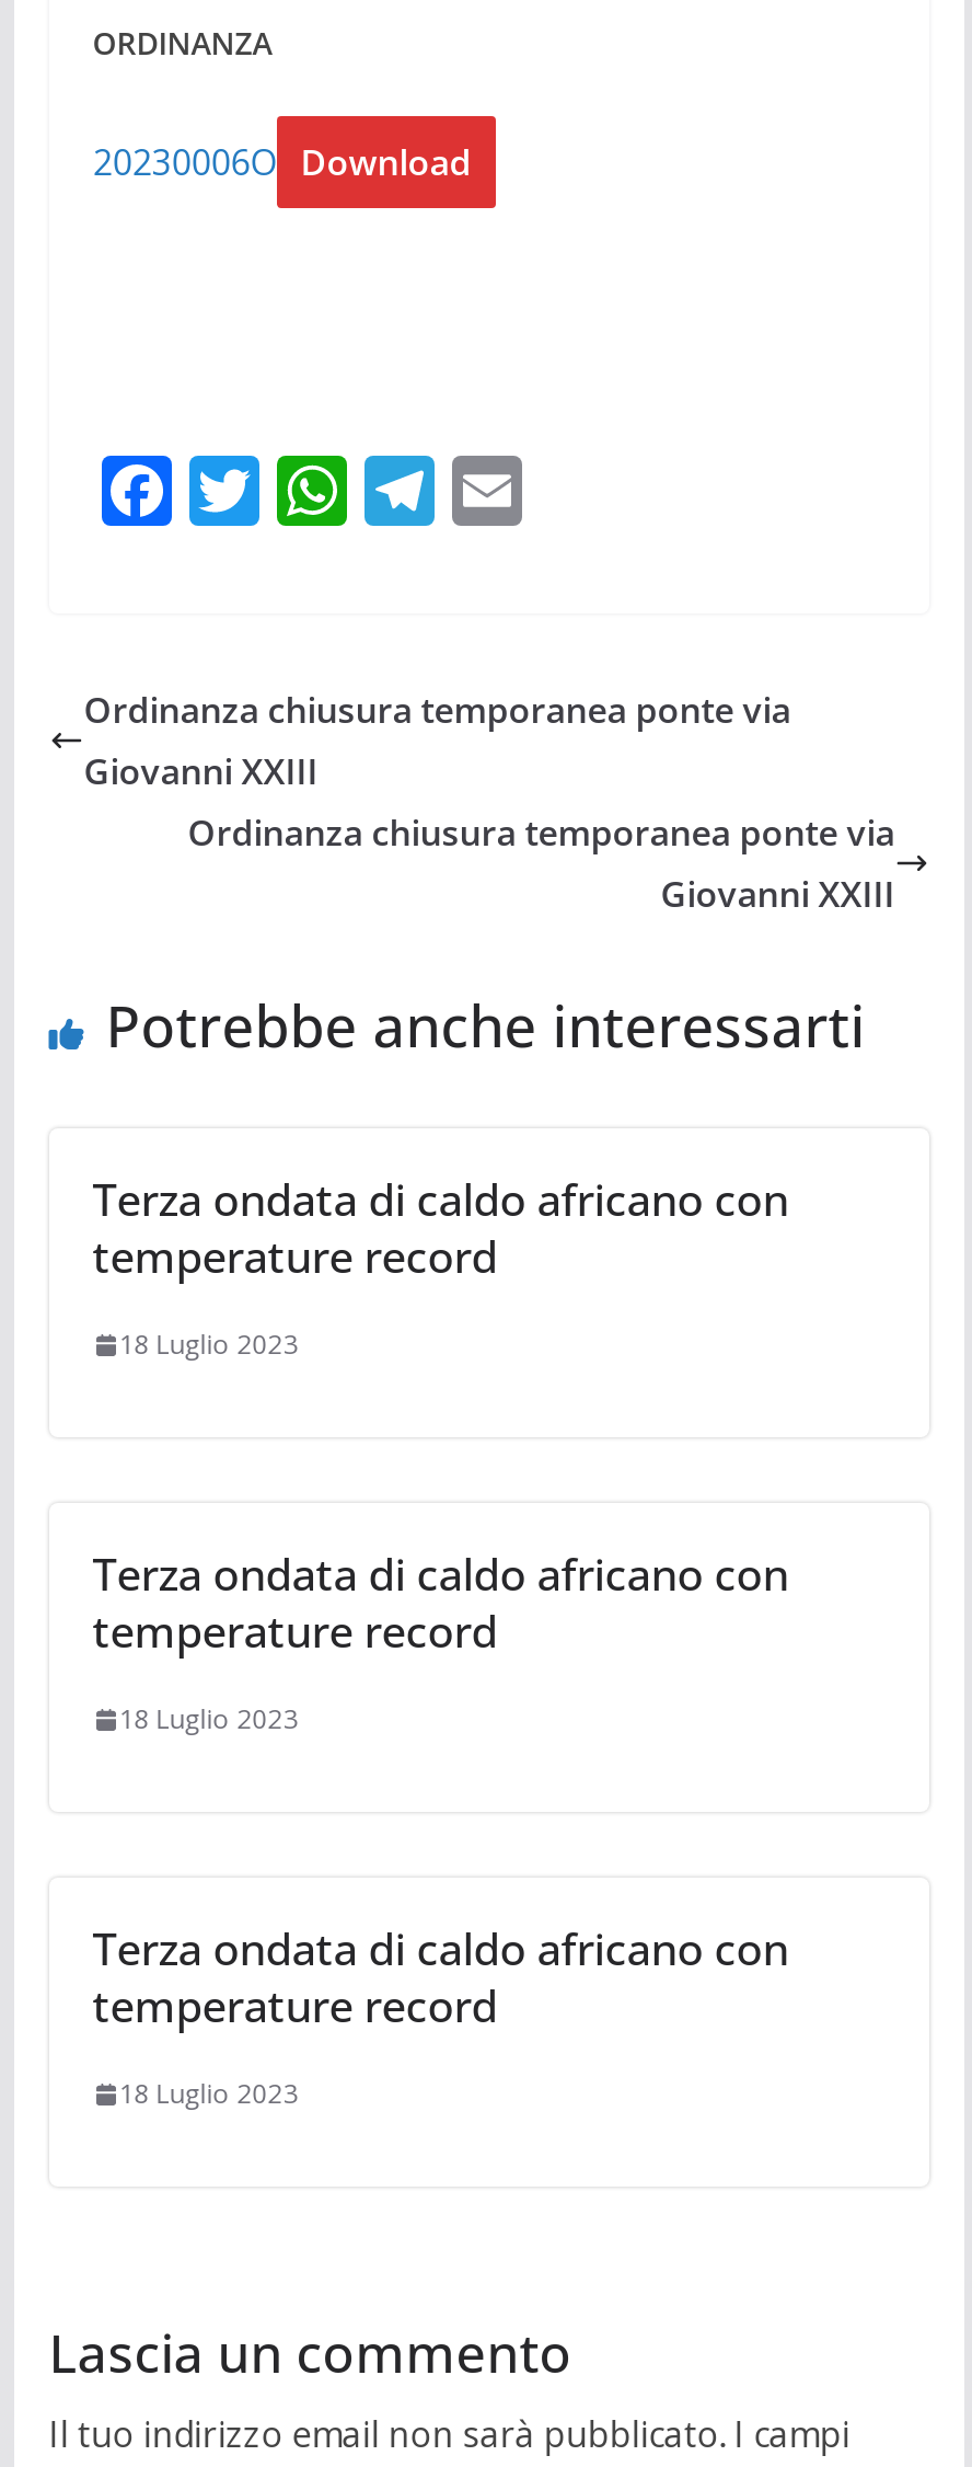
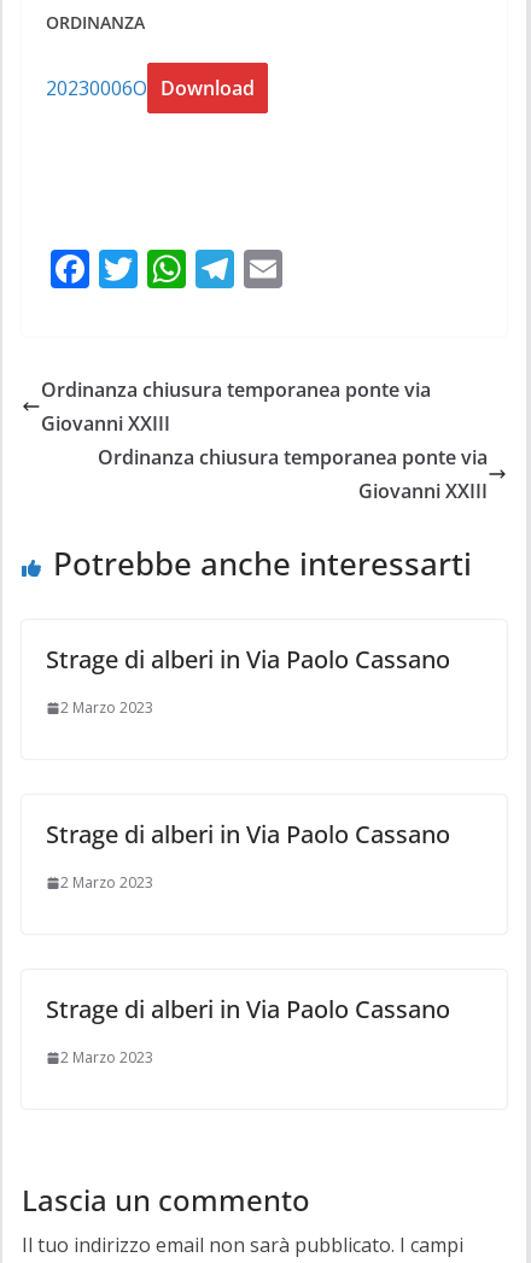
[92,1170,789,1286] Terza ondata di caldo africano con | temperature record -> [45,643,450,676] Strage di alberi in Via Paolo Cassano
[119,1326,298,1363] 18 Luglio 2023 -> [60,697,153,718] 2 Marzo 2023
[92,1545,789,1661] Terza ondata di caldo africano con | temperature record -> [45,818,450,850] Strage di alberi in Via Paolo Cassano
[119,1700,298,1737] 18 Luglio 2023 -> [60,872,153,893] 2 Marzo 2023
[92,1919,789,2035] Terza ondata di caldo africano con | temperature record -> [45,993,450,1025] Strage di alberi in Via Paolo Cassano
[119,2075,298,2112] 18 Luglio 2023 -> [60,1047,153,1068] 2 Marzo 2023

